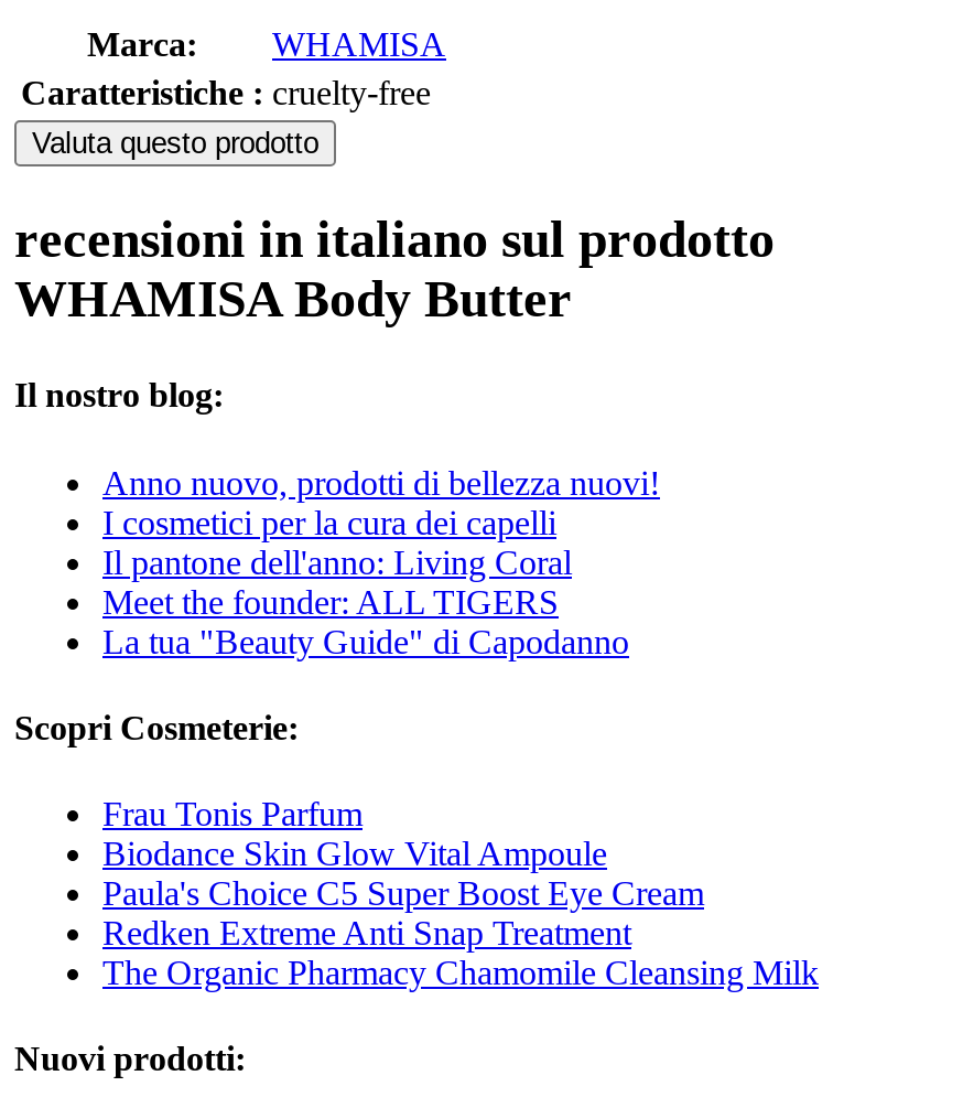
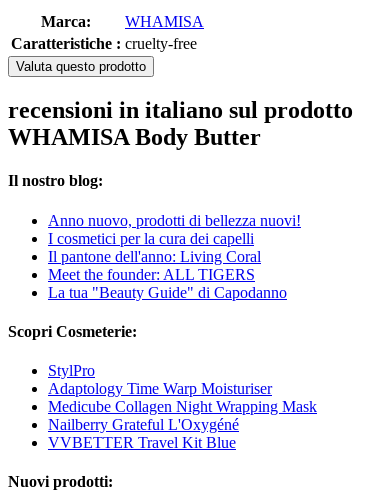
[102,795,819,992] Frau Tonis Parfum | Biodance Skin Glow Vital Ampoule | Paula's Choice C5 Super Boost Eye Cream | Redken Extreme Anti Snap Treatment | The Organic Pharmacy Chamomile Cleansing Milk -> [48,362,317,451] StylPro | Adaptology Time Warp Moisturiser | Medicube Collagen Night Wrapping Mask | Nailberry Grateful L'Oxygéné | VVBETTER Travel Kit Blue

